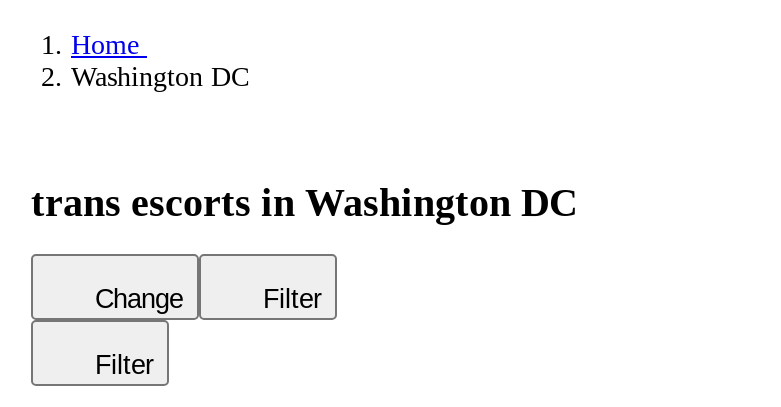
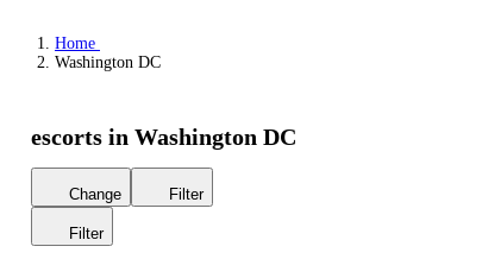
[31,181,577,225] trans escorts in Washington DC -> [31,124,296,150] escorts in Washington DC

